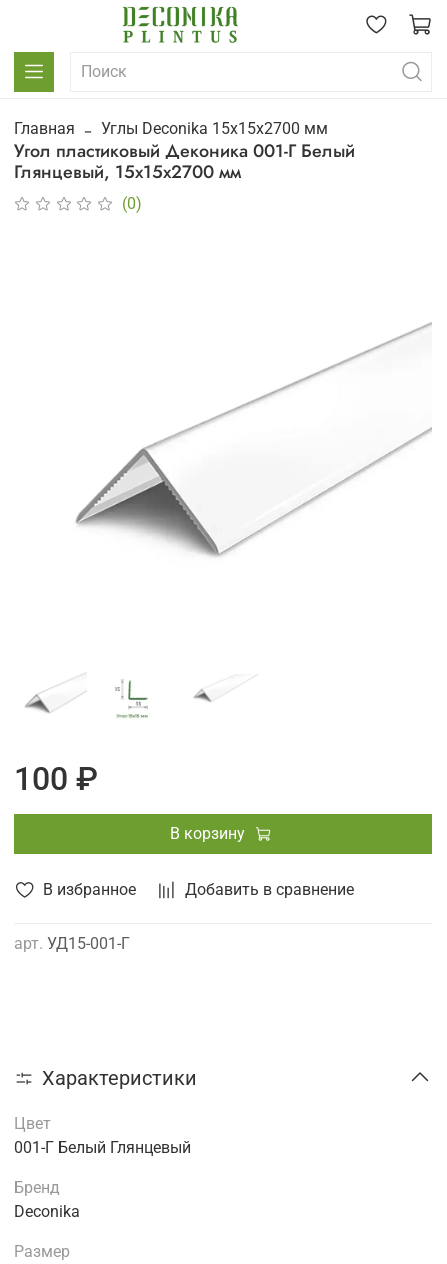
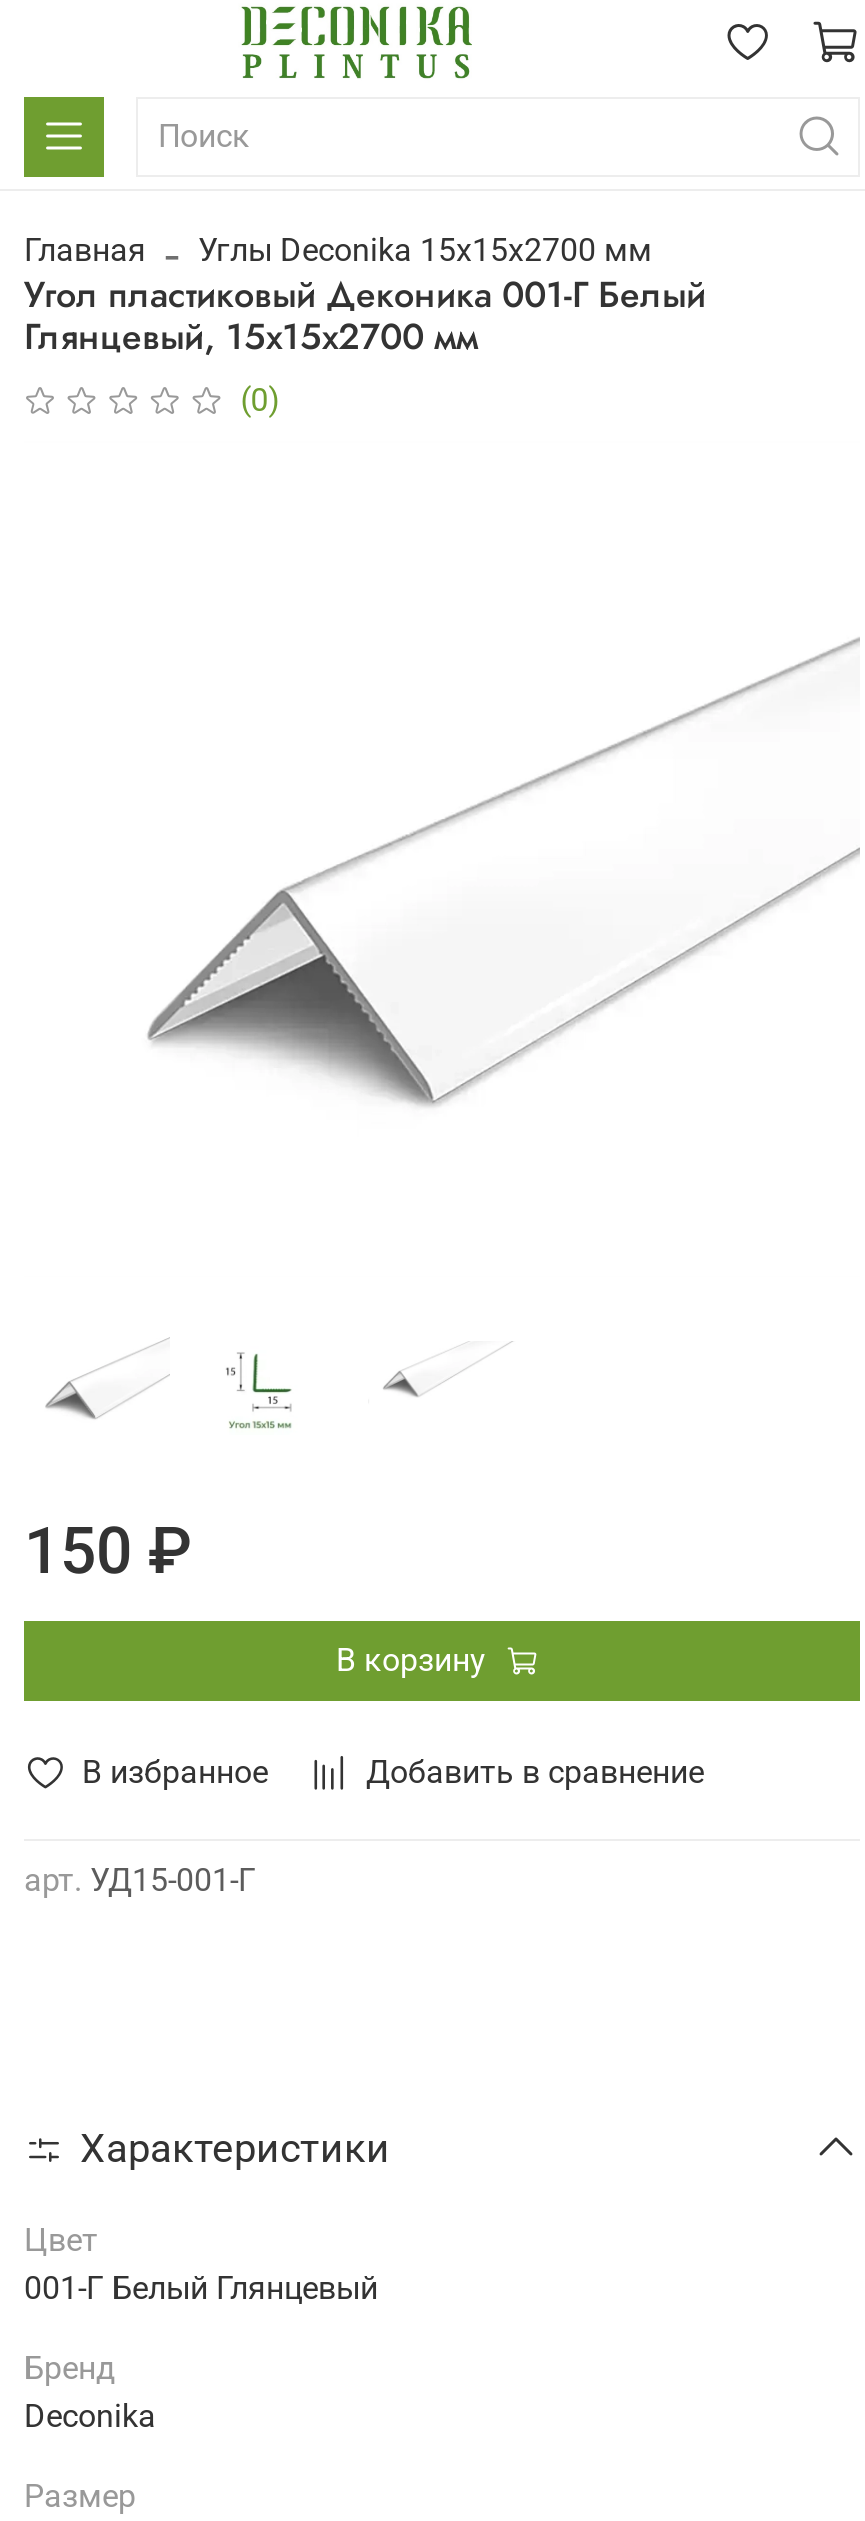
[14,760,98,798] 100 ₽ -> [24,1513,192,1589] 150 ₽

